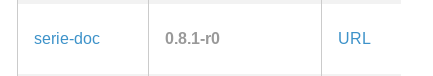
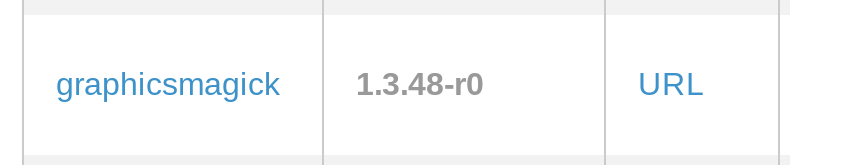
[34,30,220,47] serie-doc | 0.8.1-r0 -> [56,67,484,101] graphicsmagick | 1.3.48-r0

